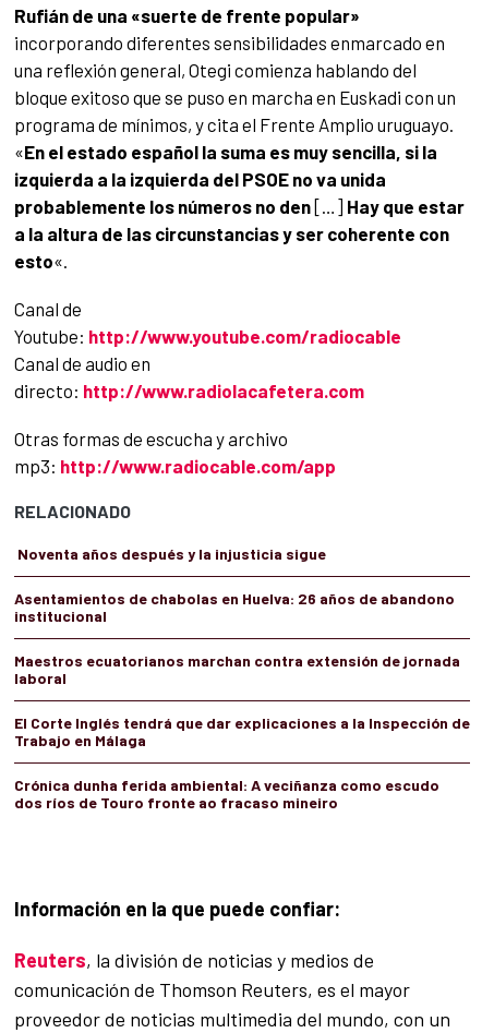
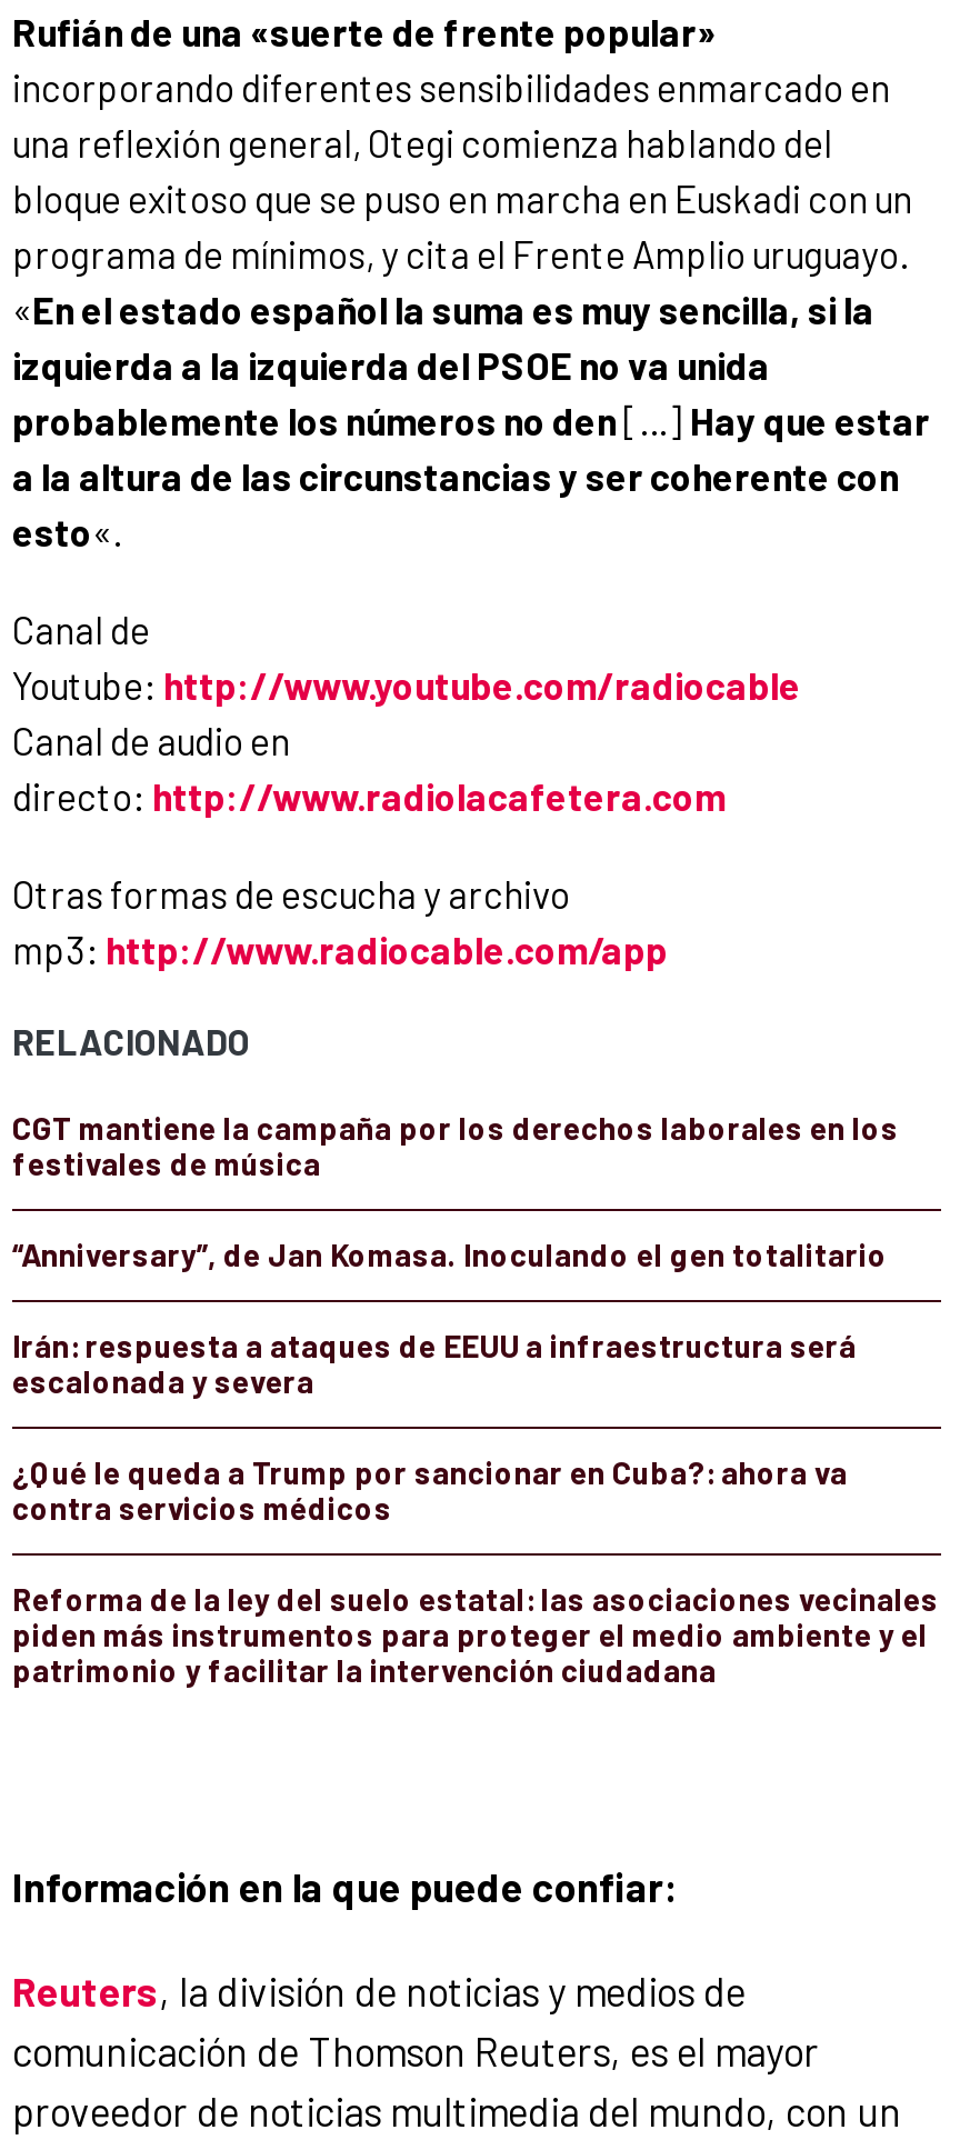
[14,545,326,563] Noventa años después y la injusticia sigue -> [12,1110,899,1183] CGT mantiene la campaña por los derechos laborales en los | festivales de música
[14,589,455,625] Asentamientos de chabolas en Huelva: 26 años de abandono | institucional -> [12,1236,888,1274] “Anniversary”, de Jan Komasa. Inoculando el gen totalitario
[14,652,460,688] Maestros ecuatorianos marchan contra extensión de jornada | laboral -> [12,1328,857,1401] Irán: respuesta a ataques de EEUU a infraestructura será | escalonada y severa
[14,714,470,750] El Corte Inglés tendrá que dar explicaciones a la Inspección de | Trabajo en Málaga -> [12,1454,848,1528] ¿Qué le queda a Trump por sancionar en Cuba?: ahora va | contra servicios médicos
[14,776,439,812] Crónica dunha ferida ambiental: A veciñanza como escudo | dos ríos de Touro fronte ao fracaso mineiro -> [12,1581,939,1690] Reforma de la ley del suelo estatal: las asociaciones vecinales | piden más instrumentos para proteger el medio ambiente y el | patrimonio y facilitar la intervención ciudadana

